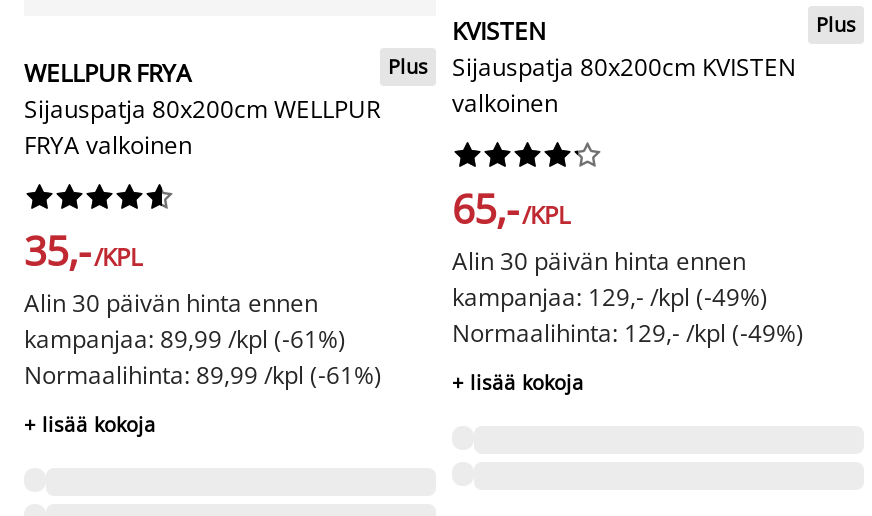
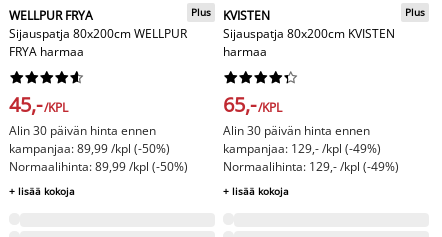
[452,87,558,121] valkoinen -> [223,43,267,60] harmaa
[24,129,192,163] FRYA valkoinen -> [9,43,84,60] FRYA harmaa
[24,225,142,279] 35,- /KPL -> [9,91,68,118] 45,- /KPL
[24,323,346,357] kampanjaa: 89,99 /kpl (-61%) -> [9,140,170,157] kampanjaa: 89,99 /kpl (-50%)
[24,359,382,393] Normaalihinta: 89,99 /kpl (-61%) -> [9,158,188,175] Normaalihinta: 89,99 /kpl (-50%)

